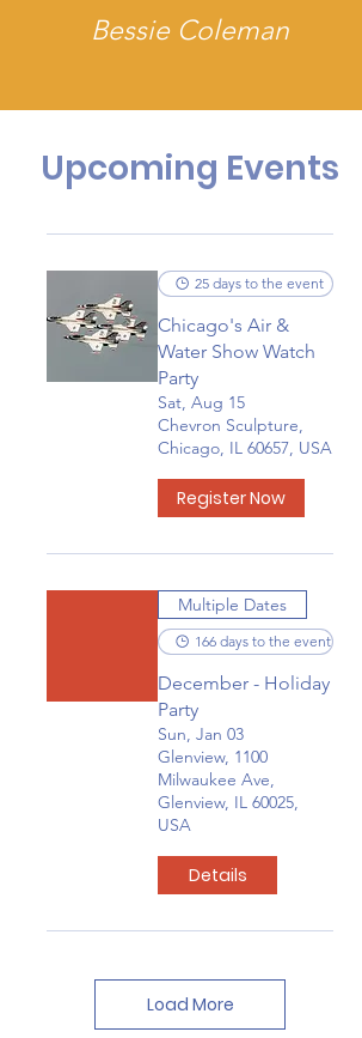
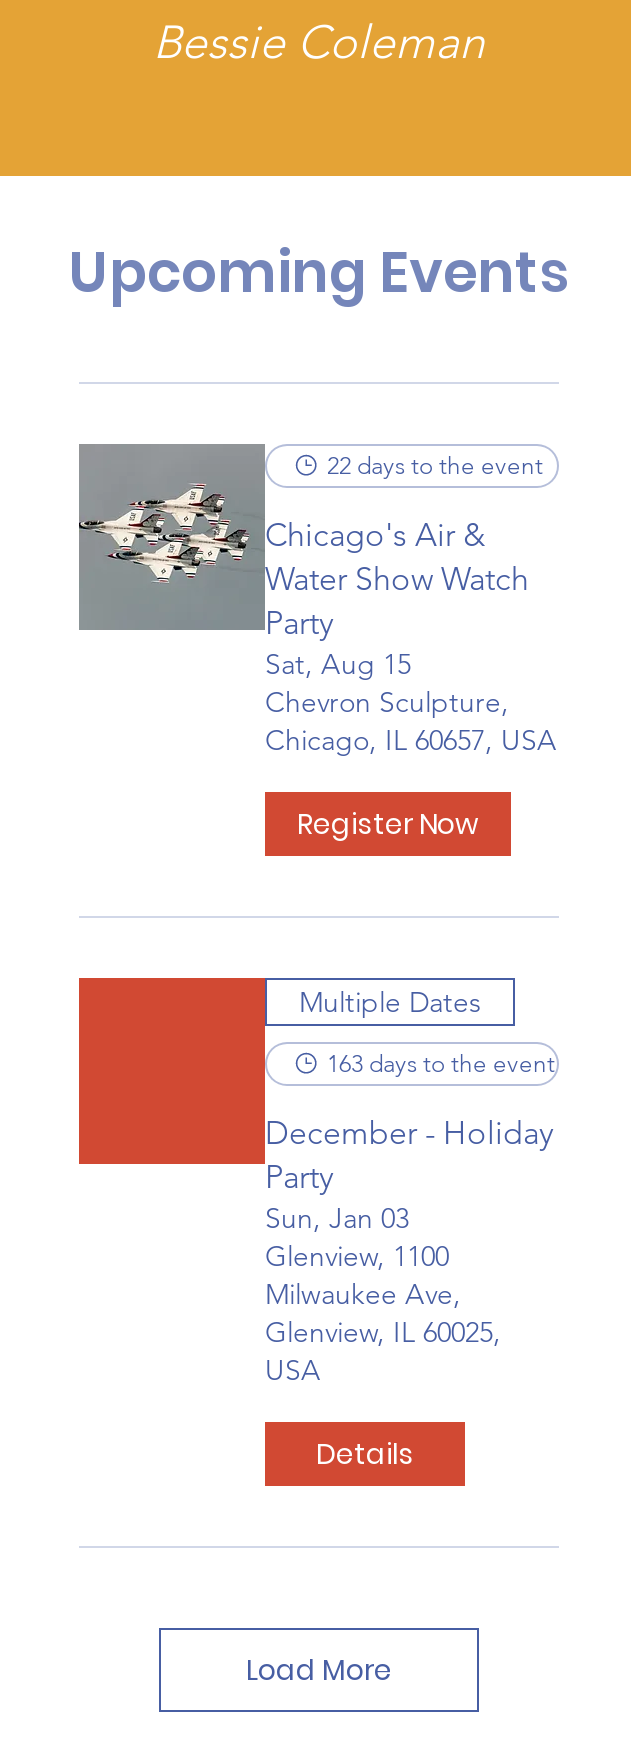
[195,274,324,292] 25 days to the event -> [327,450,543,480] 22 days to the event
[195,632,331,650] 166 days to the event -> [327,1048,555,1078] 163 days to the event

